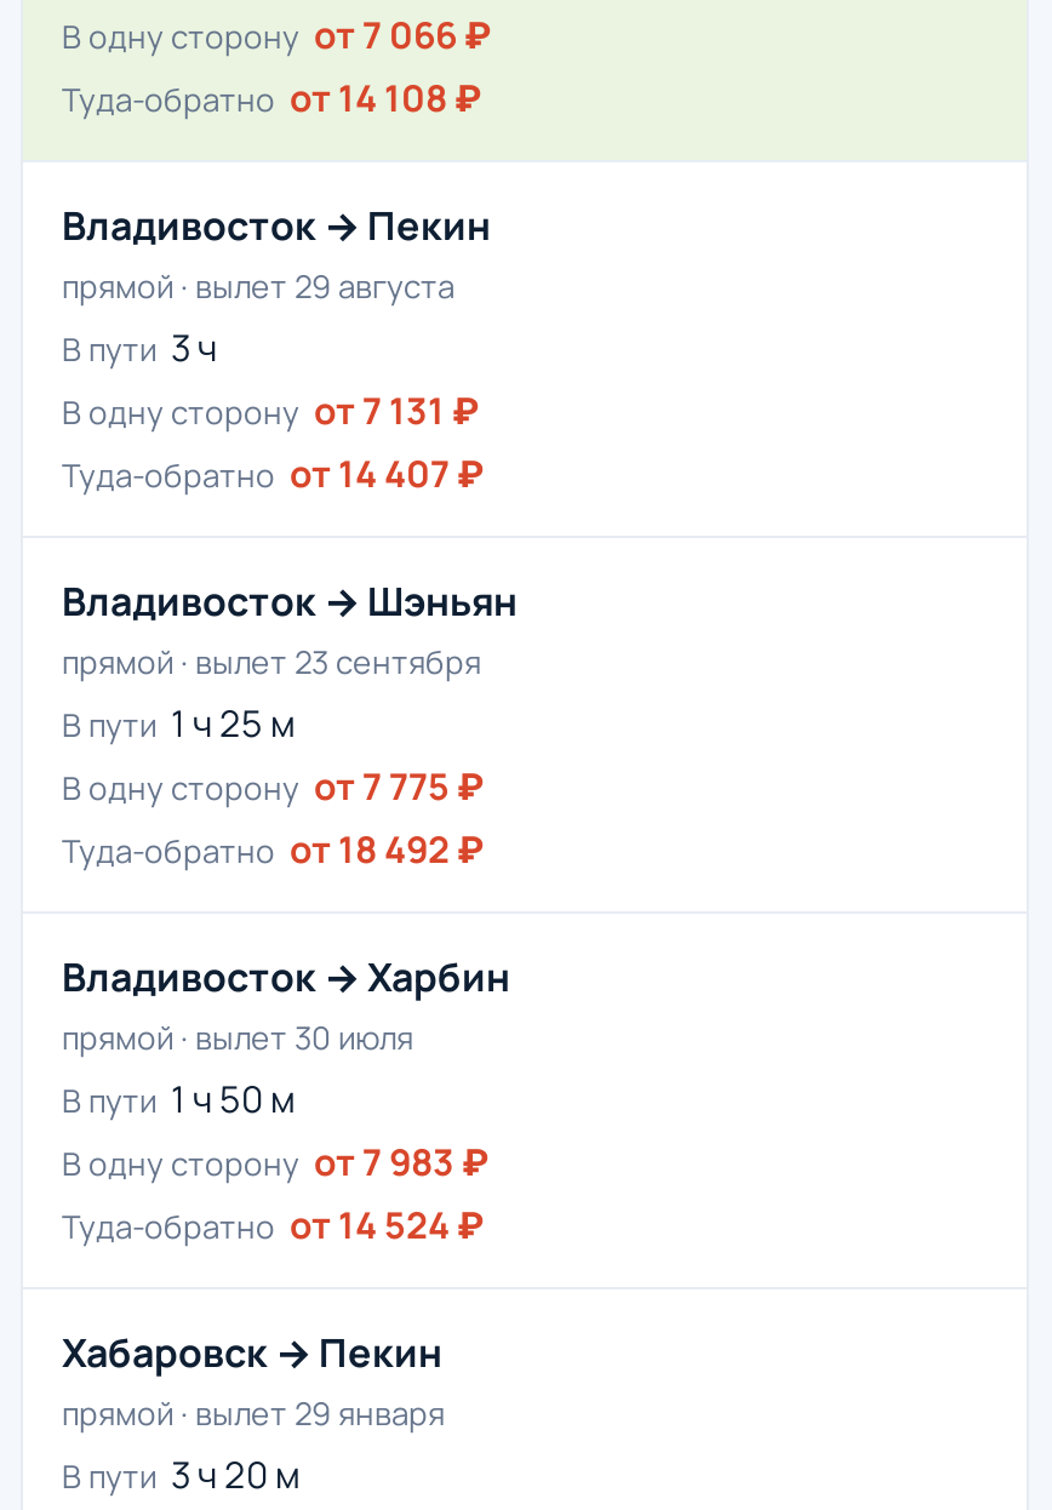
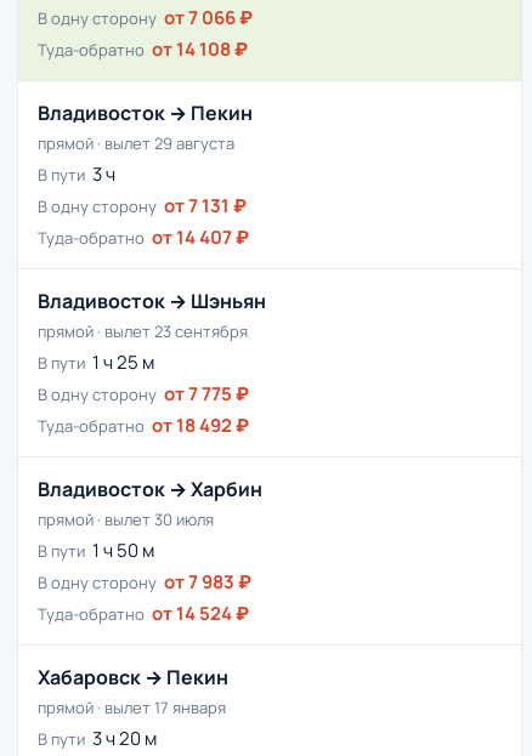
[62,1391,445,1435] прямой · вылет 29 января -> [38,697,226,718] прямой · вылет 17 января

